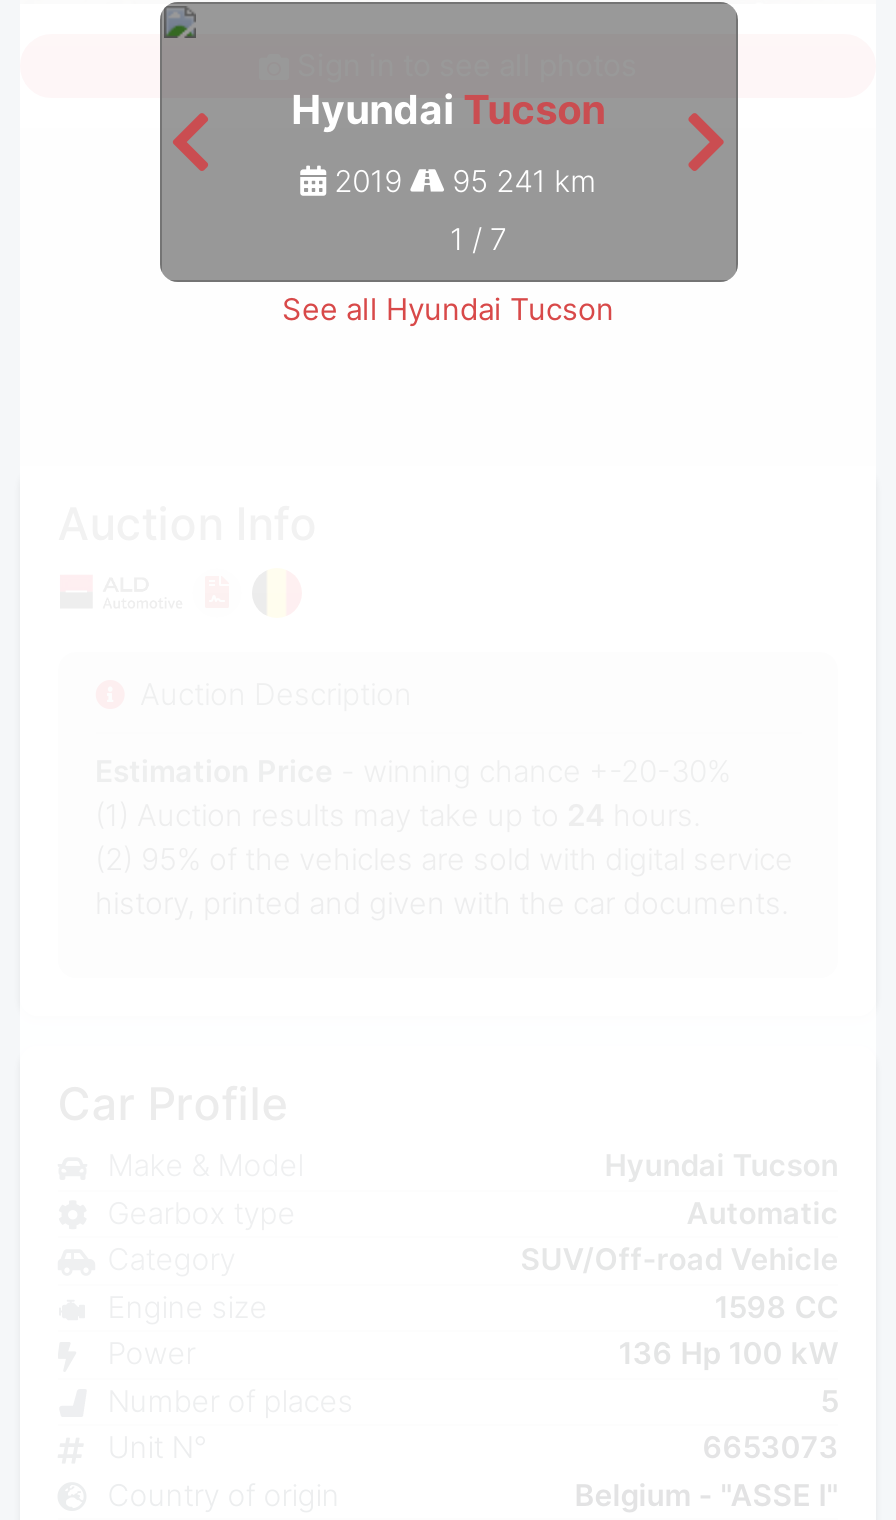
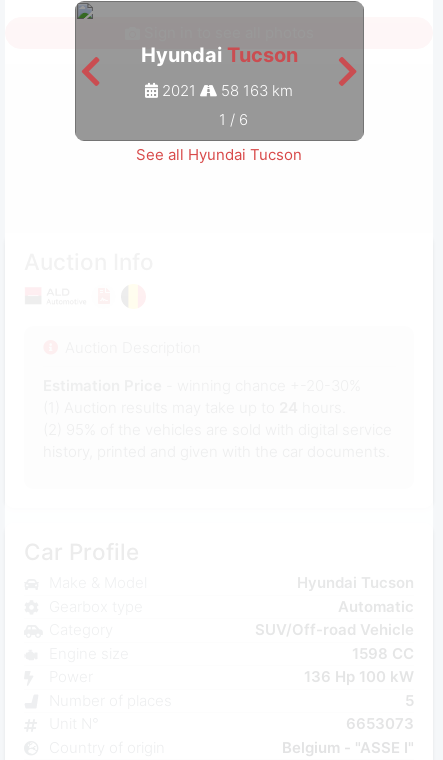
[326,161,402,199] 2019 -> [158,81,196,100] 2021
[444,161,596,199] 95 241 km -> [217,81,293,100] 58 163 km
[450,219,506,257] 1 / 7 -> [219,110,248,129] 1 / 6

